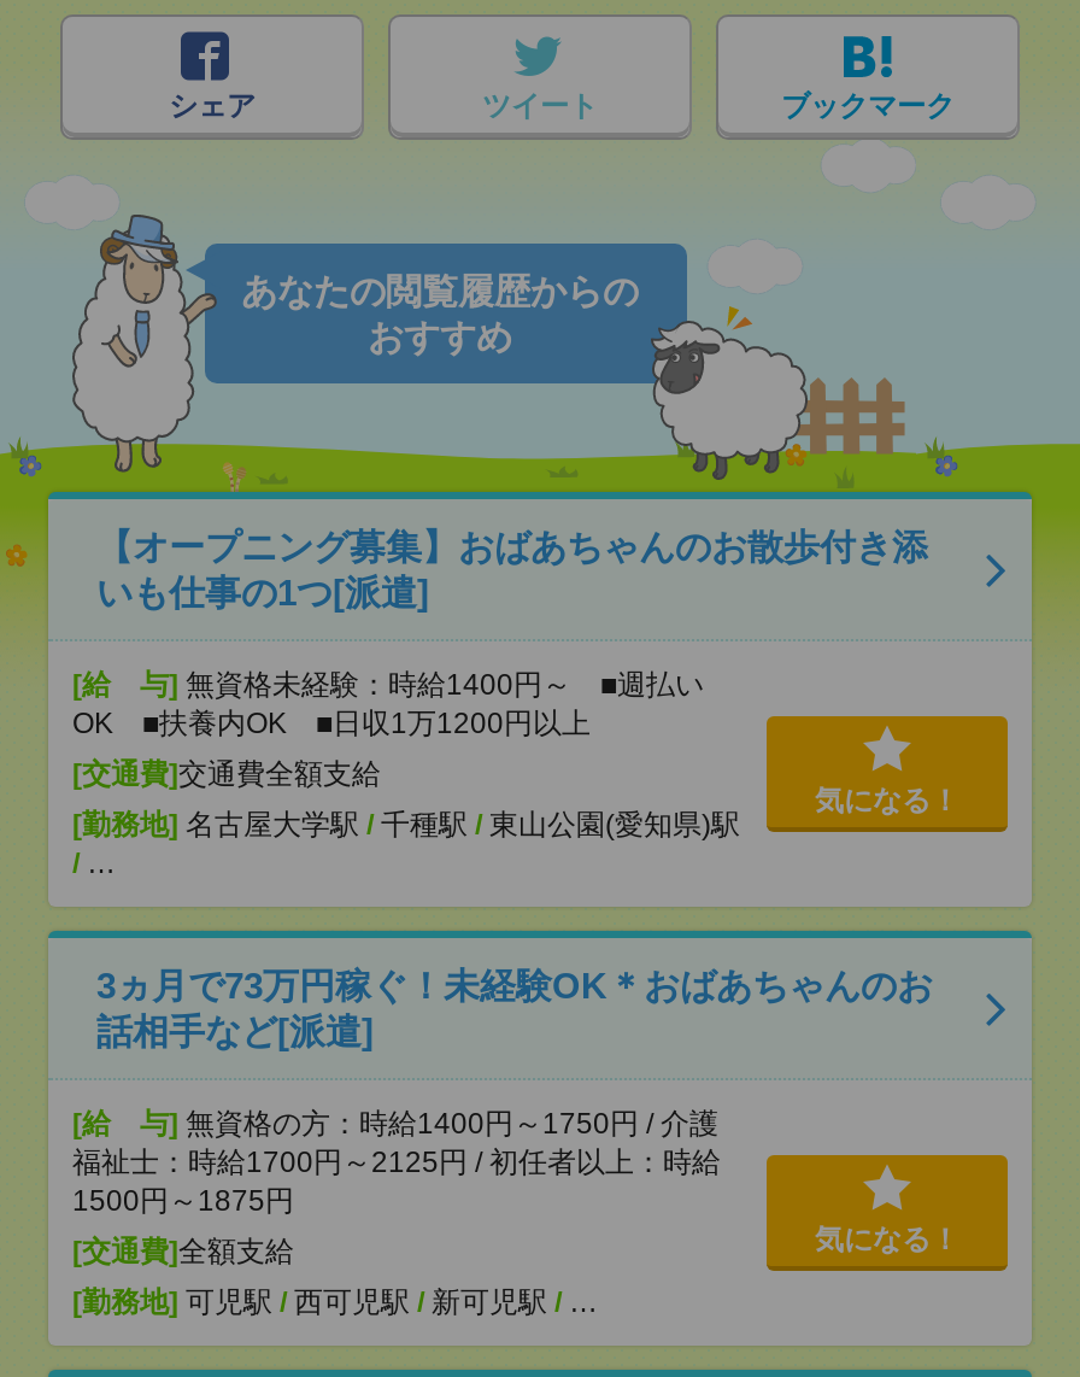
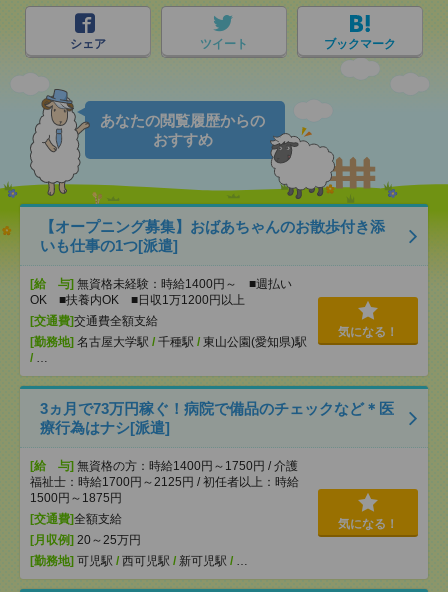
[96,965,933,1051] 3ヵ月で73万円稼ぐ！未経験OK＊おばあちゃんのお | 話相手など[派遣] -> [40,400,394,436] 3ヵ月で73万円稼ぐ！病院で備品のチェックなど＊医 | 療行為はナシ[派遣]
none -> [30,533,141,547] [月収例] 20～25万円

